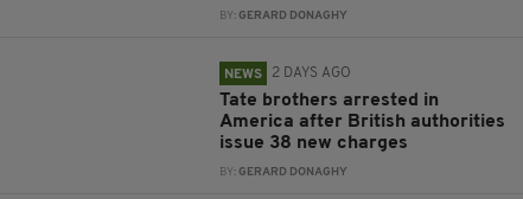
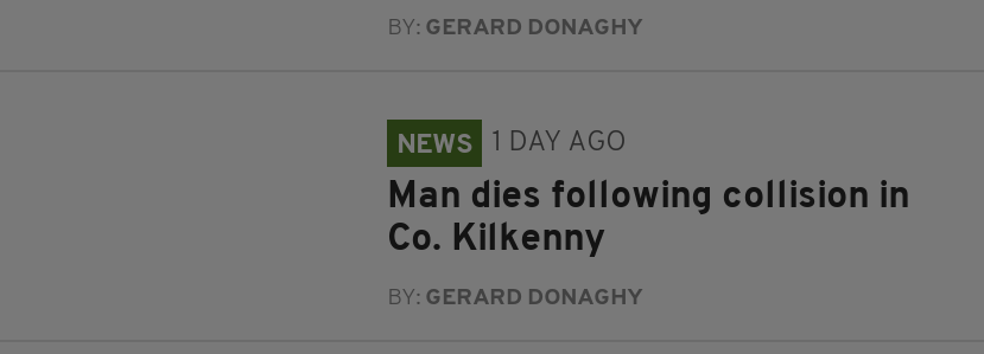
[224,66,351,82] NEWS 2 DAYS AGO -> [397,129,627,160] NEWS 1 DAY AGO
[220,91,505,153] Tate brothers arrested in | America after British authorities | issue 38 new charges -> [387,179,909,259] Man dies following collision in | Co. Kilkenny

